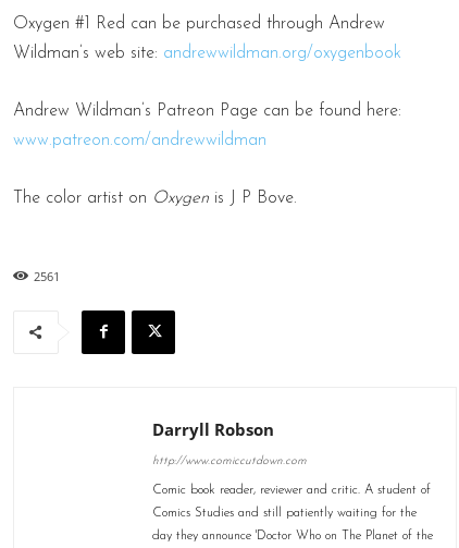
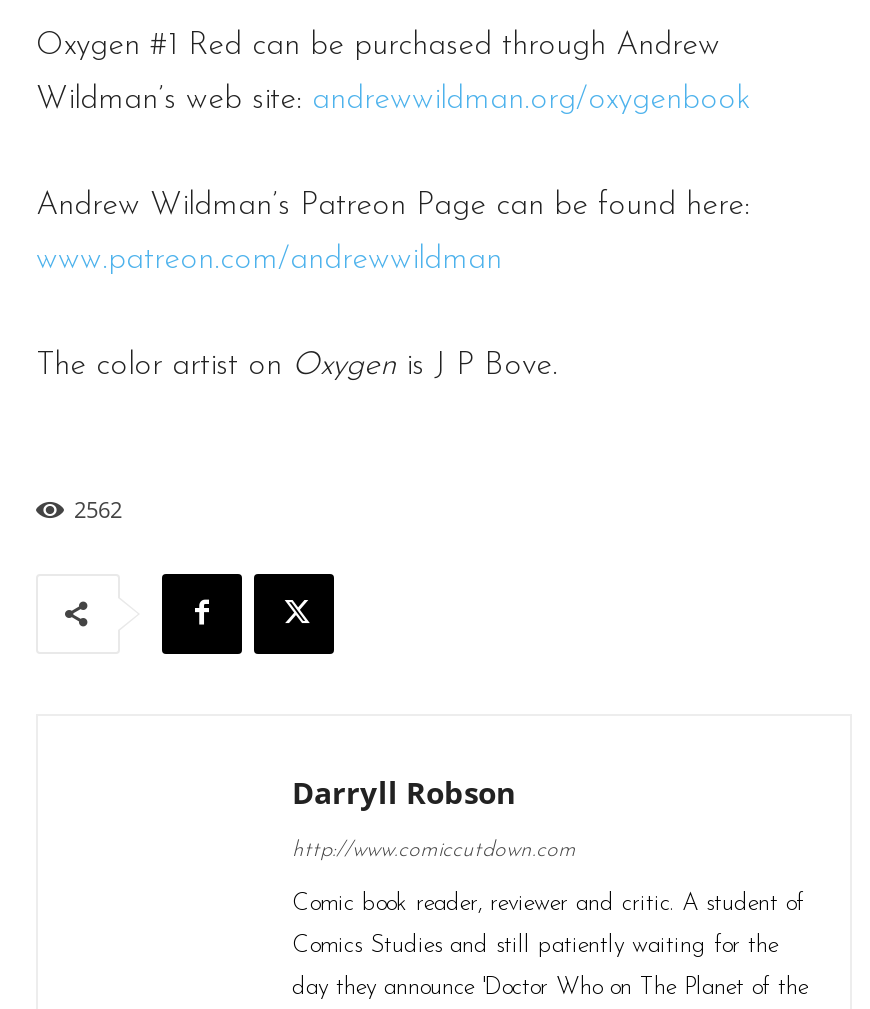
[34,268,60,284] 2561 -> [74,495,122,525] 2562

